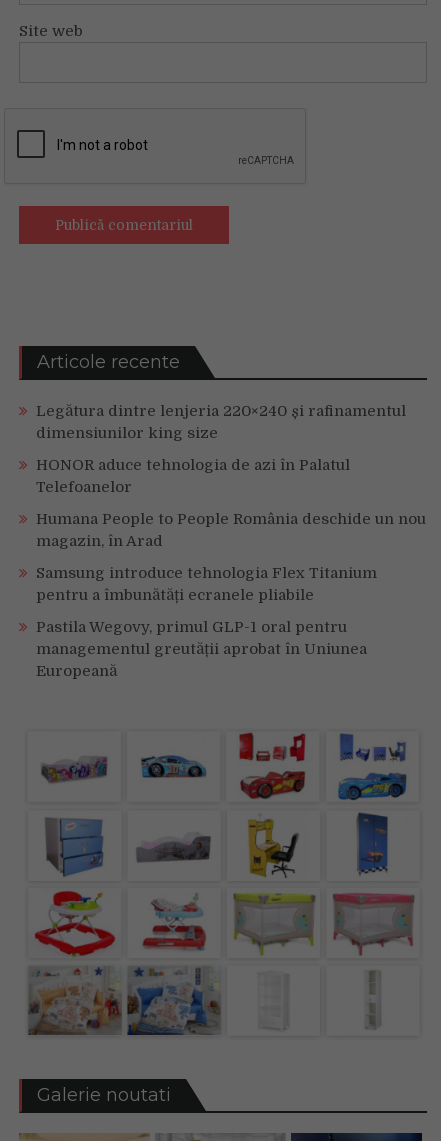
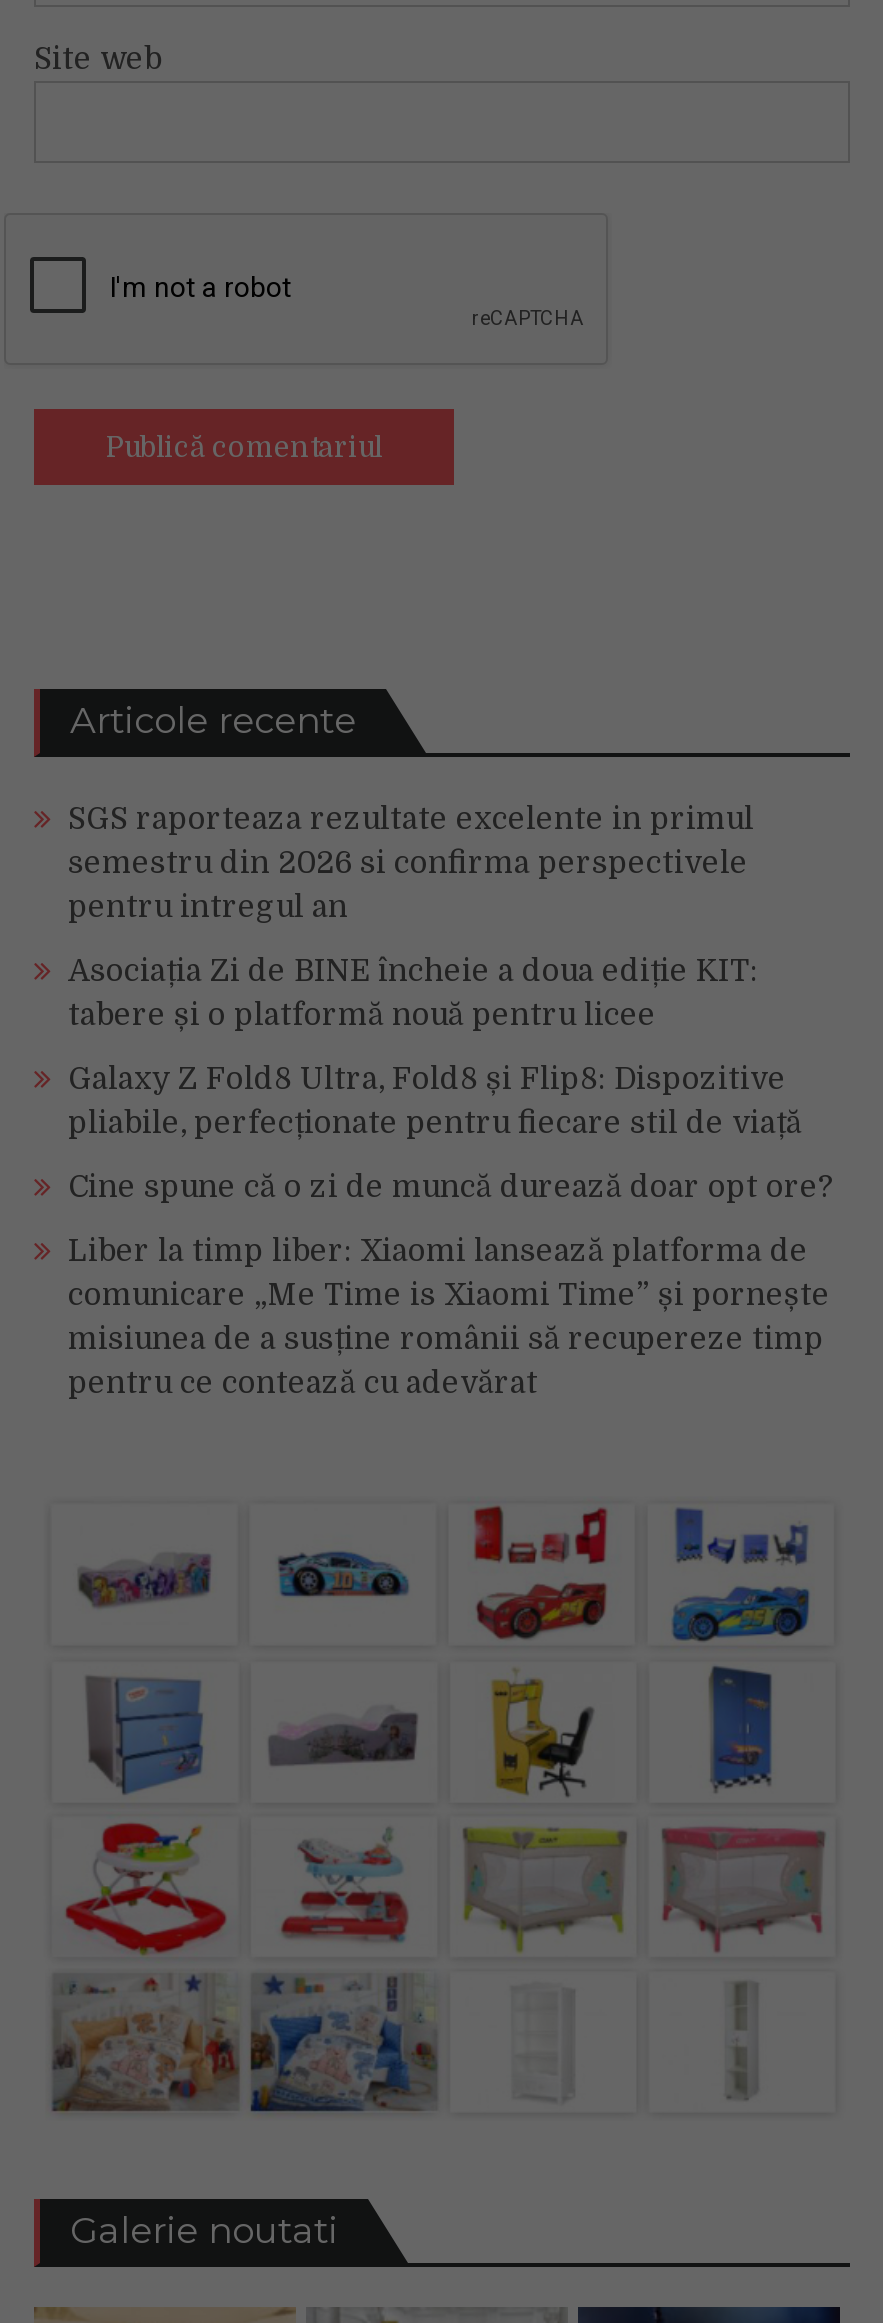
[36,402,406,442] Legătura dintre lenjeria 220×240 și rafinamentul | dimensiunilor king size -> [68,801,754,925] SGS raporteaza rezultate excelente in primul | semestru din 2026 si confirma perspectivele | pentru intregul an
[36,456,350,496] HONOR aduce tehnologia de azi în Palatul | Telefoanelor -> [68,953,758,1033] Asociația Zi de BINE încheie a doua ediție KIT: | tabere și o platformă nouă pentru licee
[36,510,426,550] Humana People to People România deschide un nou | magazin, în Arad -> [68,1061,802,1141] Galaxy Z Fold8 Ultra, Fold8 și Flip8: Dispozitive | pliabile, perfecționate pentru fiecare stil de viață
[36,564,377,604] Samsung introduce tehnologia Flex Titanium | pentru a îmbunătăți ecranele pliabile -> [68,1169,834,1205] Cine spune că o zi de muncă durează doar opt ore?
[36,618,367,680] Pastila Wegovy, primul GLP-1 oral pentru | managementul greutății aprobat în Uniunea | Europeană -> [68,1233,830,1401] Liber la timp liber: Xiaomi lansează platforma de | comunicare „Me Time is Xiaomi Time” și pornește | misiunea de a susține românii să recupereze timp | pentru ce contează cu adevărat

